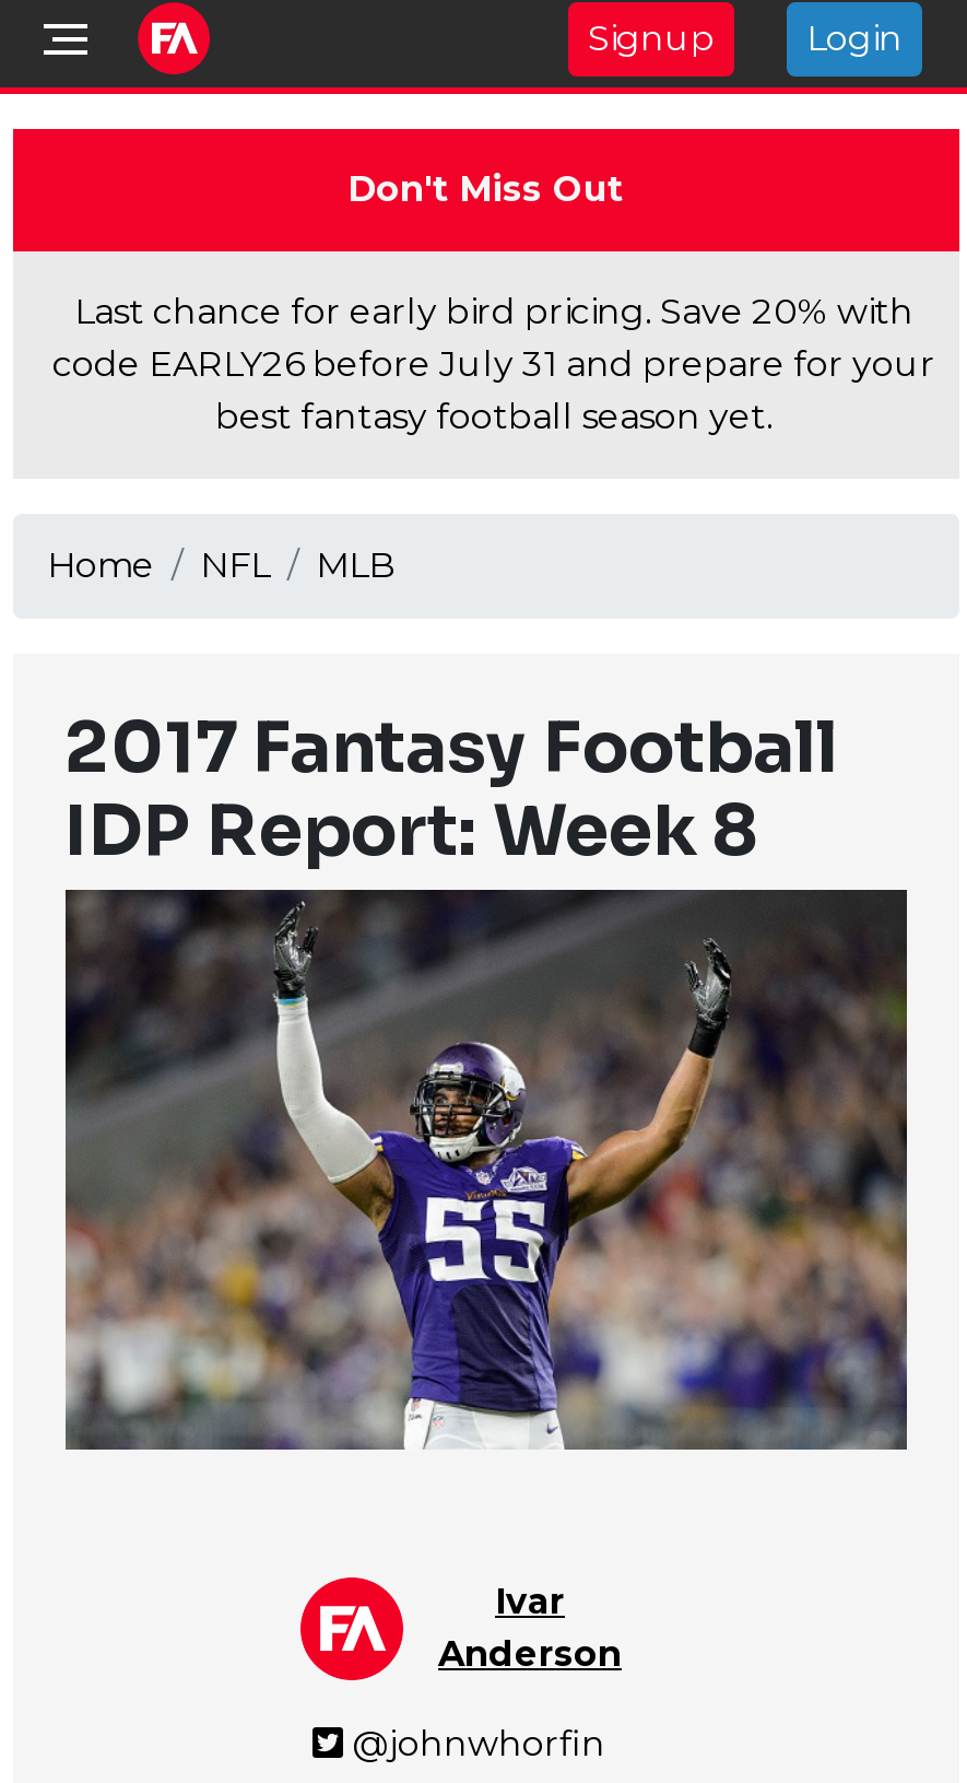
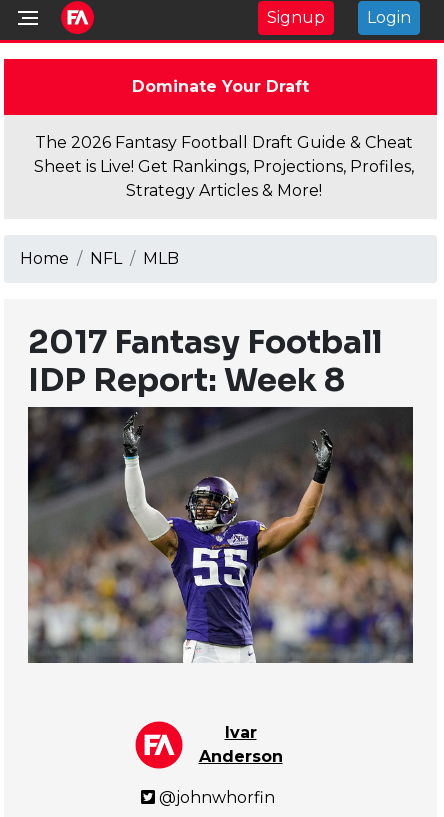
[347,168,623,210] Don't Miss Out -> [131,77,308,96] Dominate Your Draft
[52,291,935,437] Last chance for early bird pricing. Save 20% with | code EARLY26 before July 31 and prepare for your | best fantasy football season yet. -> [34,133,414,200] The 2026 Fantasy Football Draft Guide & Cheat | Sheet is Live! Get Rankings, Projections, Profiles, | Strategy Articles & More!

